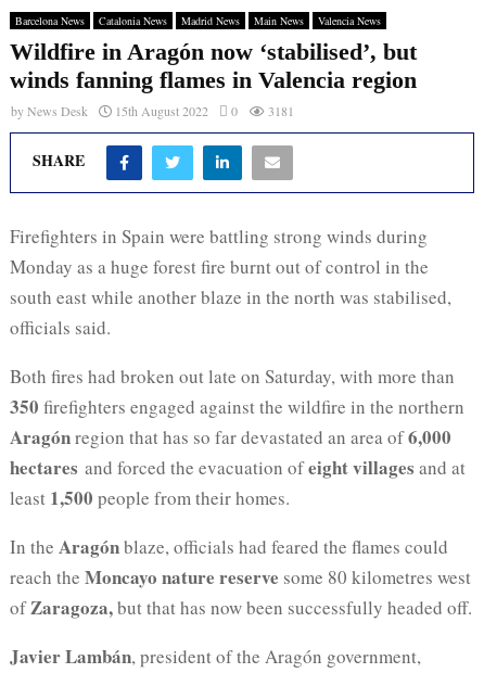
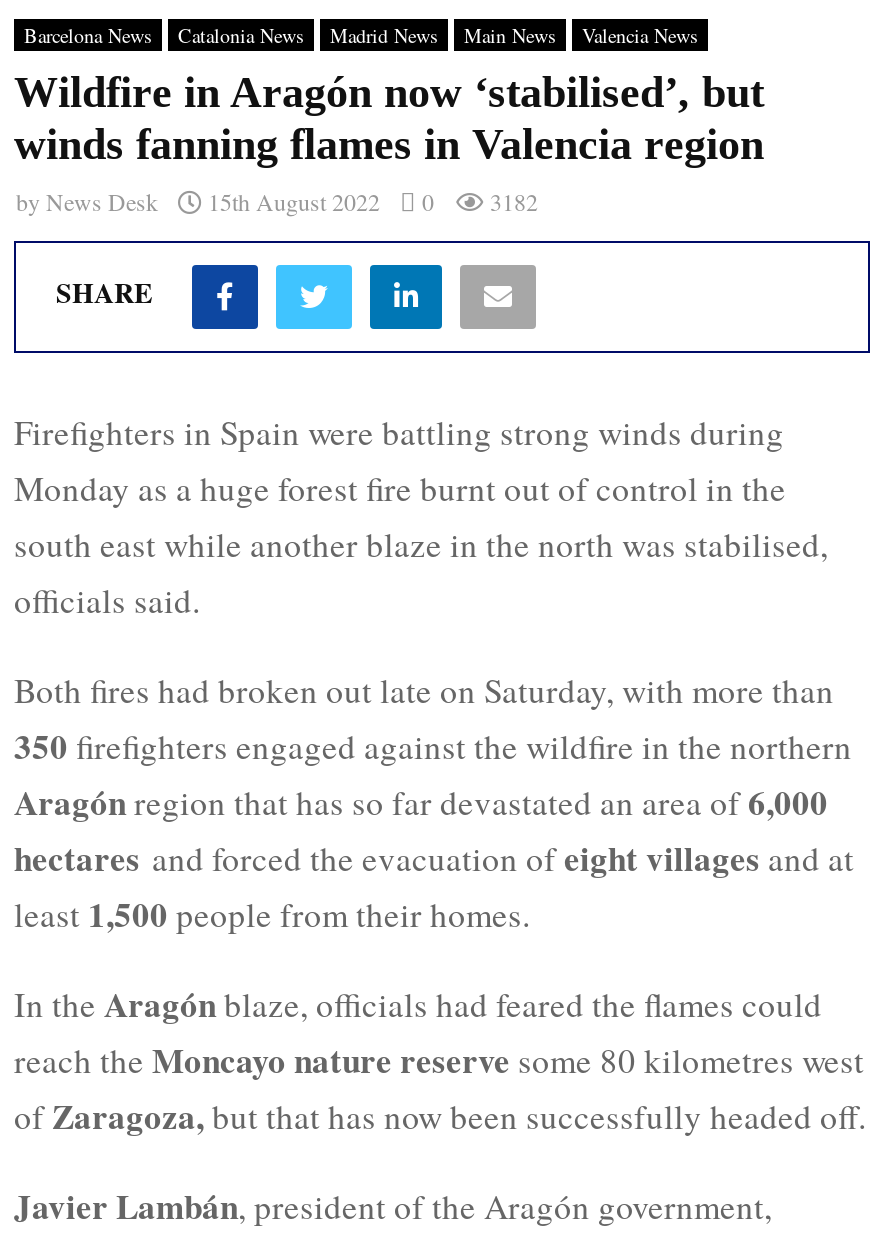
[11,102,294,119] by News Desk 15th August 2022 0 3181 -> [16,185,538,217] by News Desk 15th August 2022 0 3182

